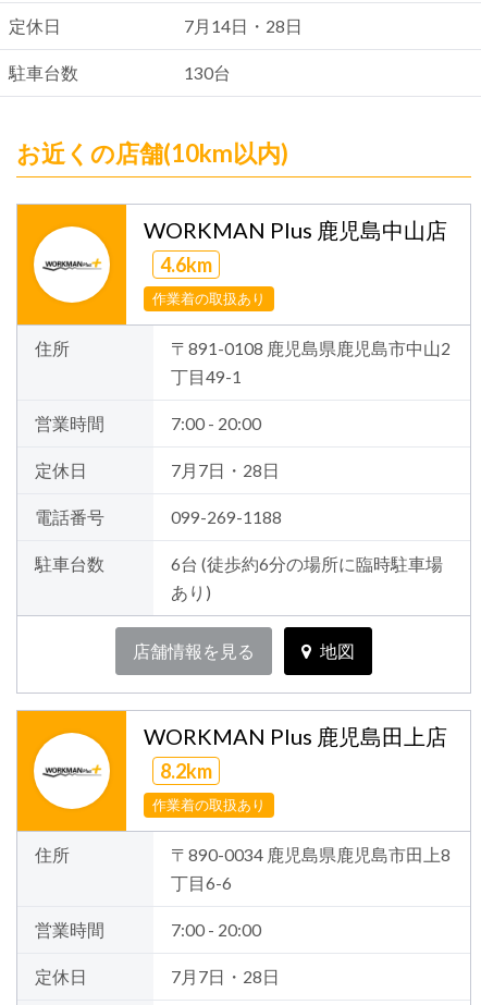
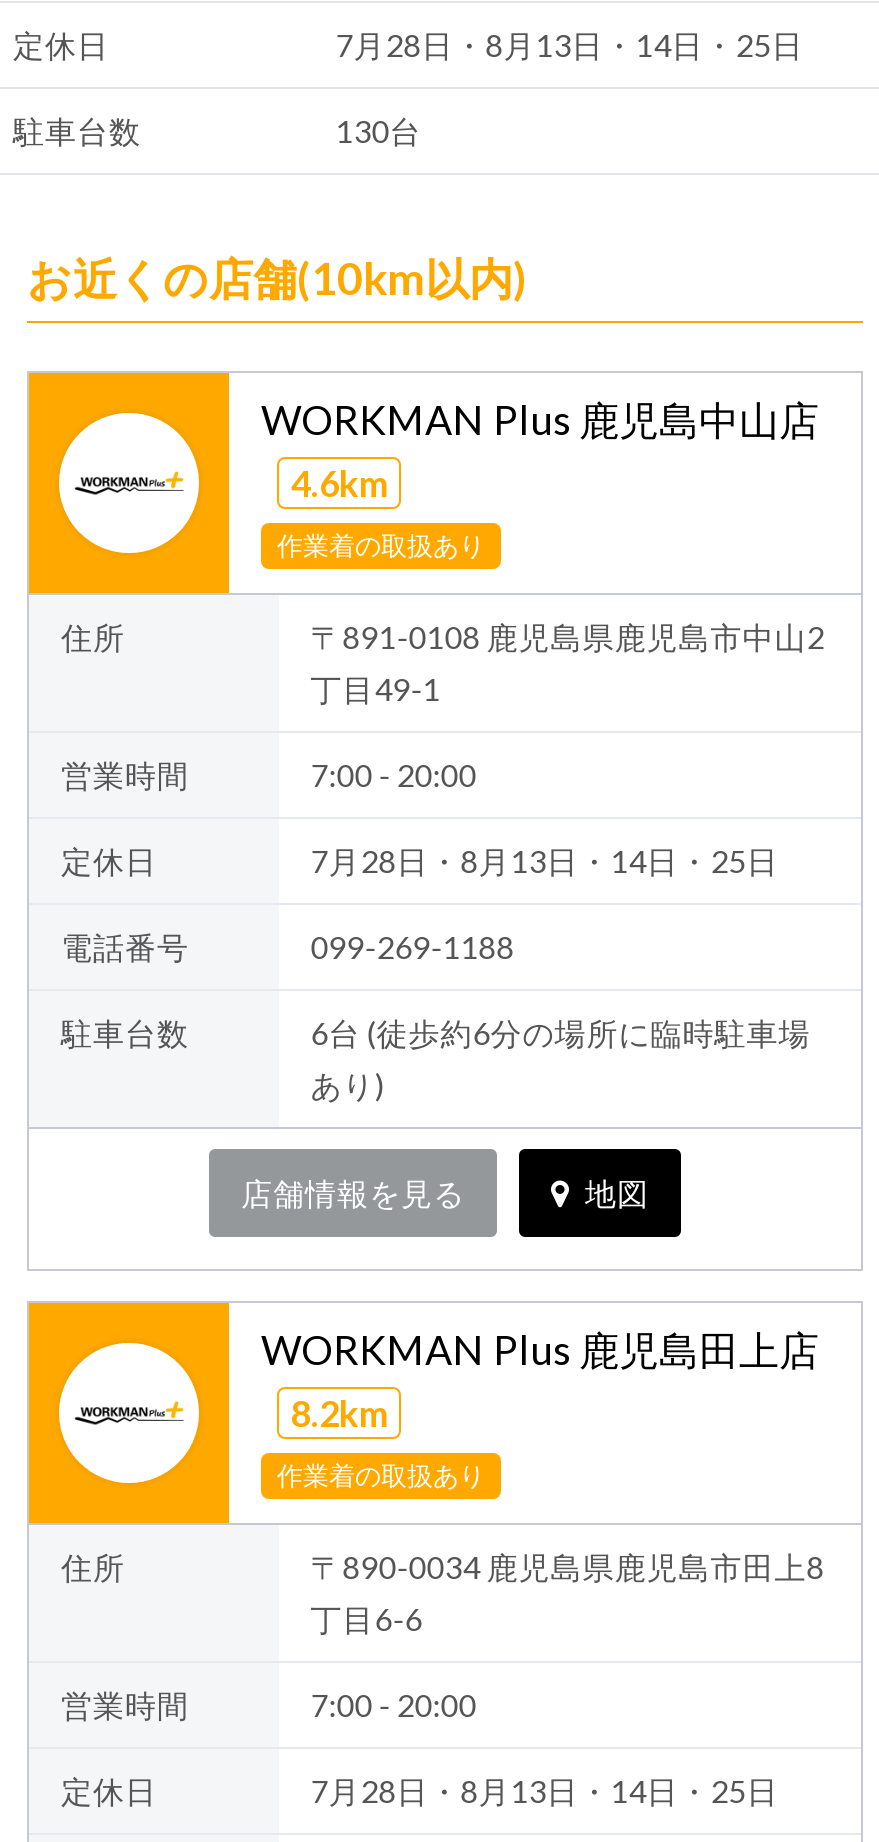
[184,16,303,36] 7月14日・28日 -> [336,27,804,63] 7月28日・8月13日・14日・25日
[171,461,279,480] 7月7日・28日 -> [311,843,779,879] 7月28日・8月13日・14日・25日
[171,967,279,986] 7月7日・28日 -> [311,1773,779,1809] 7月28日・8月13日・14日・25日

